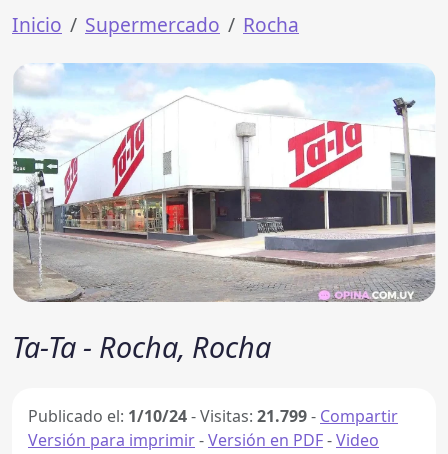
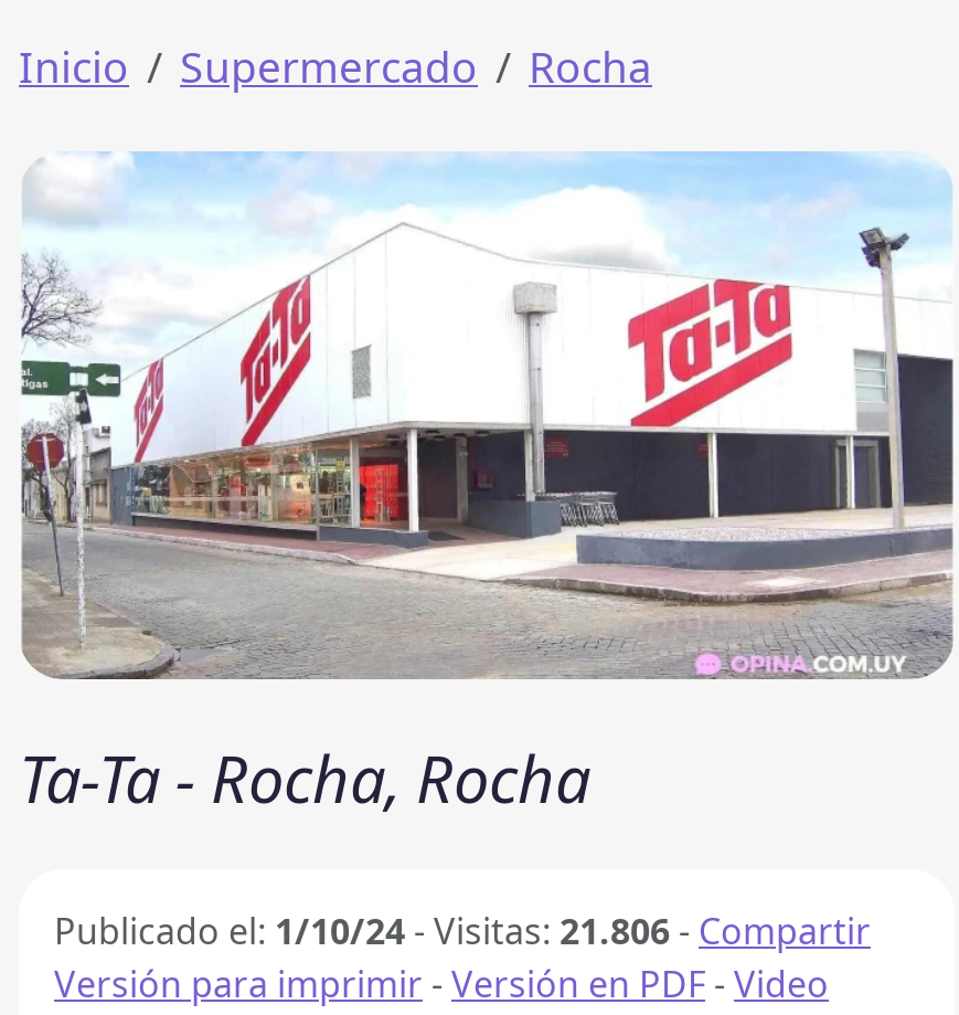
[28,404,398,426] Publicado el: 1/10/24 - Visitas: 21.799 - Compartir -> [54,906,871,954] Publicado el: 1/10/24 - Visitas: 21.806 - Compartir

